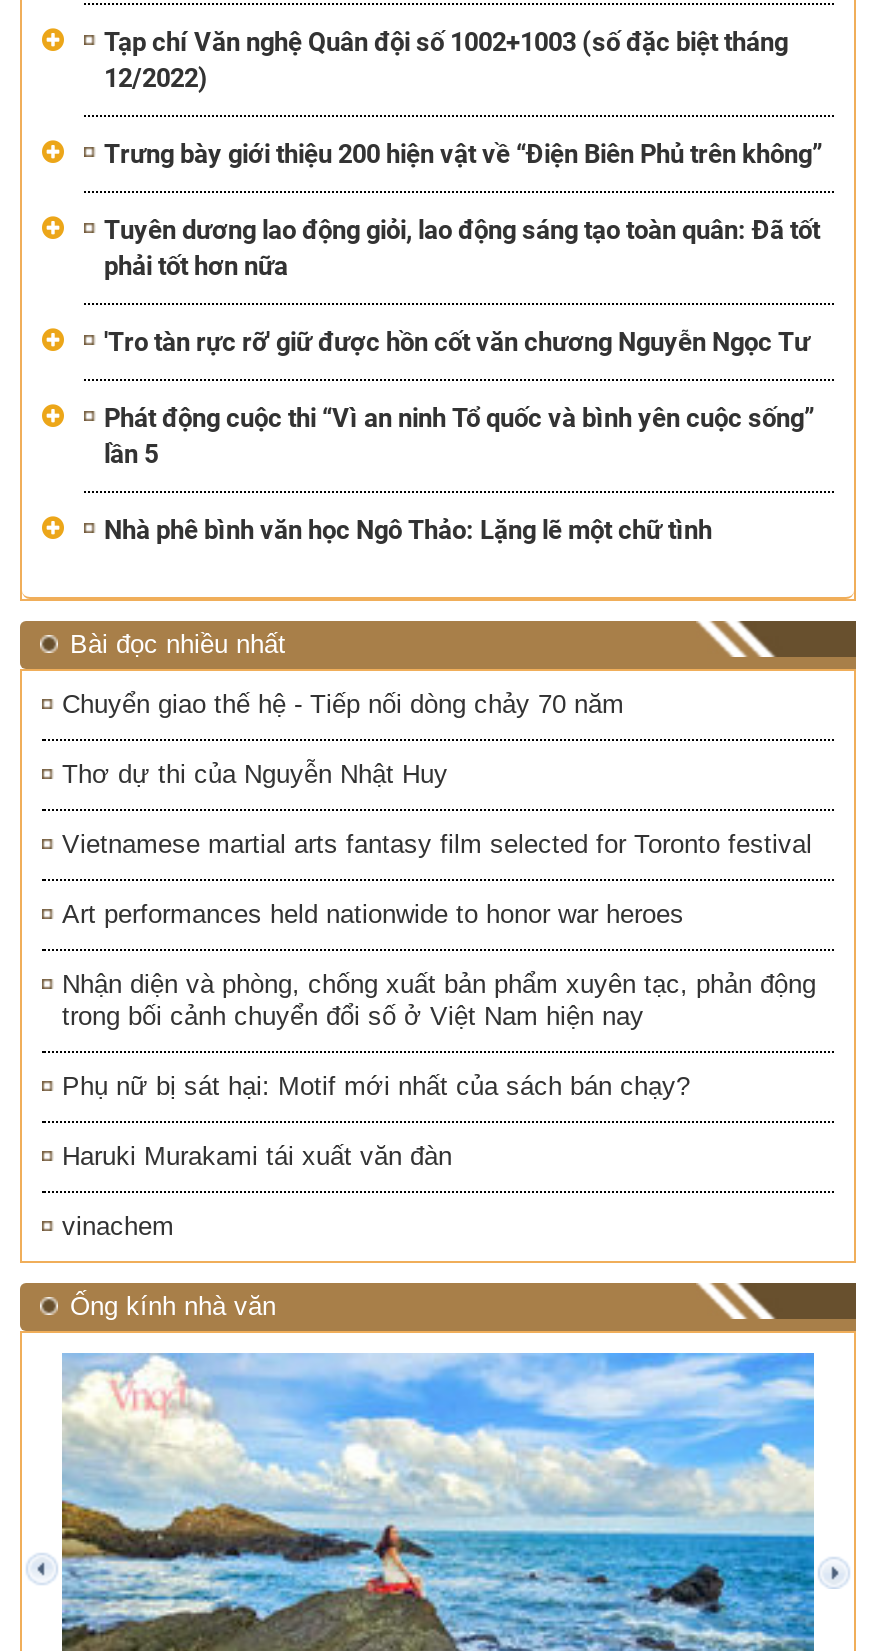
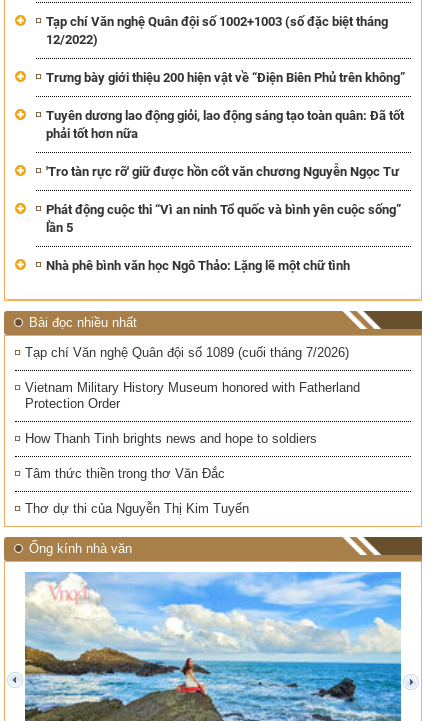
[62,688,816,1240] Chuyển giao thế hệ - Tiếp nối dòng chảy 70 năm | Thơ dự thi của Nguyễn Nhật Huy | Vietnamese martial arts fantasy film selected for Toronto festival | Art performances held nationwide to honor war heroes | Nhận diện và phòng, chống xuất bản phẩm xuyên tạc, phản động | trong bối cảnh chuyển đổi số ở Việt Nam hiện nay | Phụ nữ bị sát hại: Motif mới nhất của sách bán chạy? | Haruki Murakami tái xuất văn đàn | vinachem -> [25,345,360,516] Tạp chí Văn nghệ Quân đội số 1089 (cuối tháng 7/2026) | Vietnam Military History Museum honored with Fatherland | Protection Order | How Thanh Tinh brights news and hope to soldiers | Tâm thức thiền trong thơ Văn Đắc | Thơ dự thi của Nguyễn Thị Kim Tuyến

